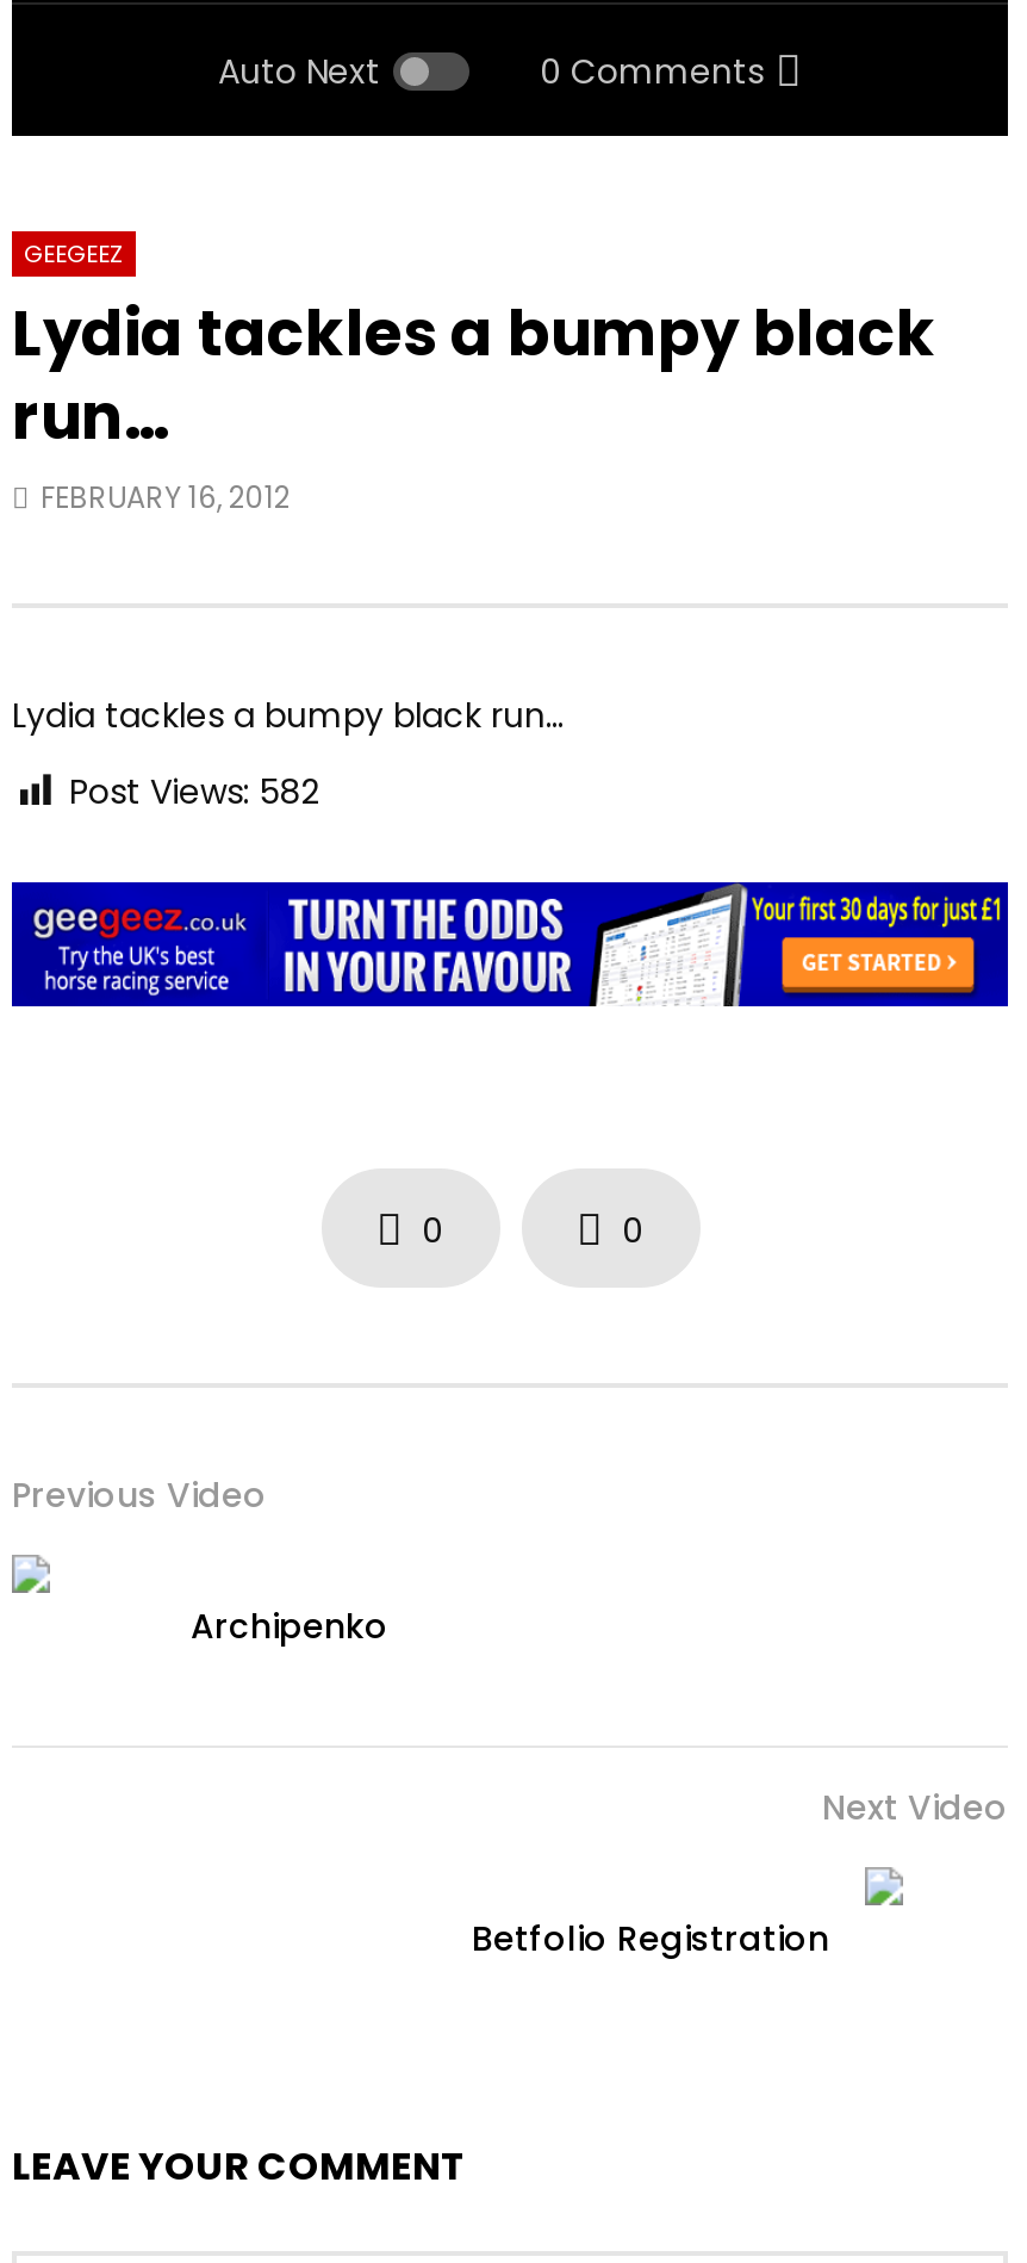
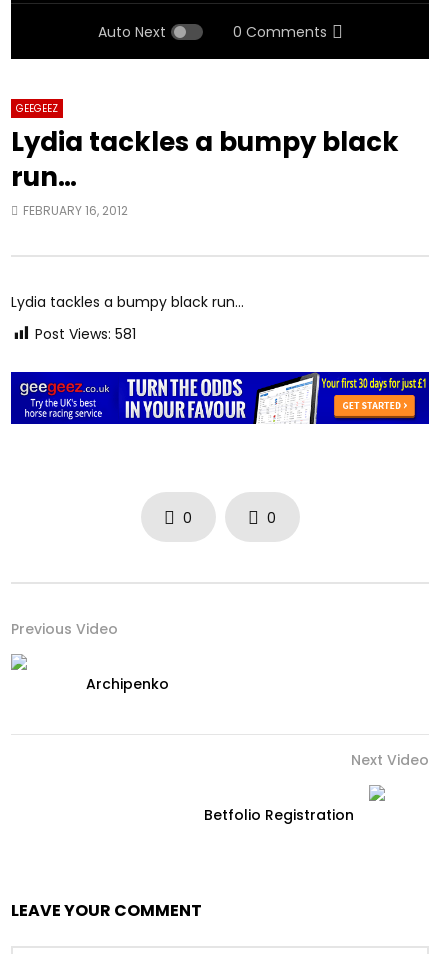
[69,768,319,816] Post Views: 582 -> [35,324,136,344] Post Views: 581

